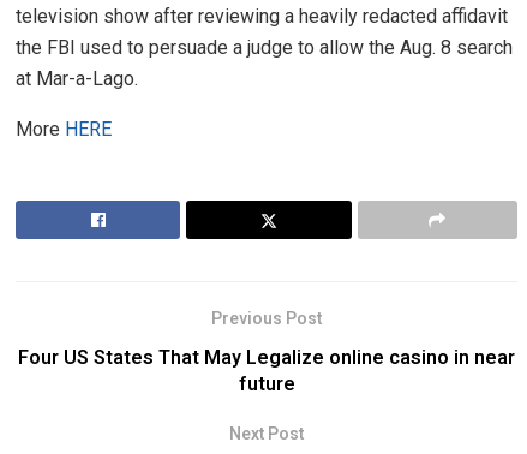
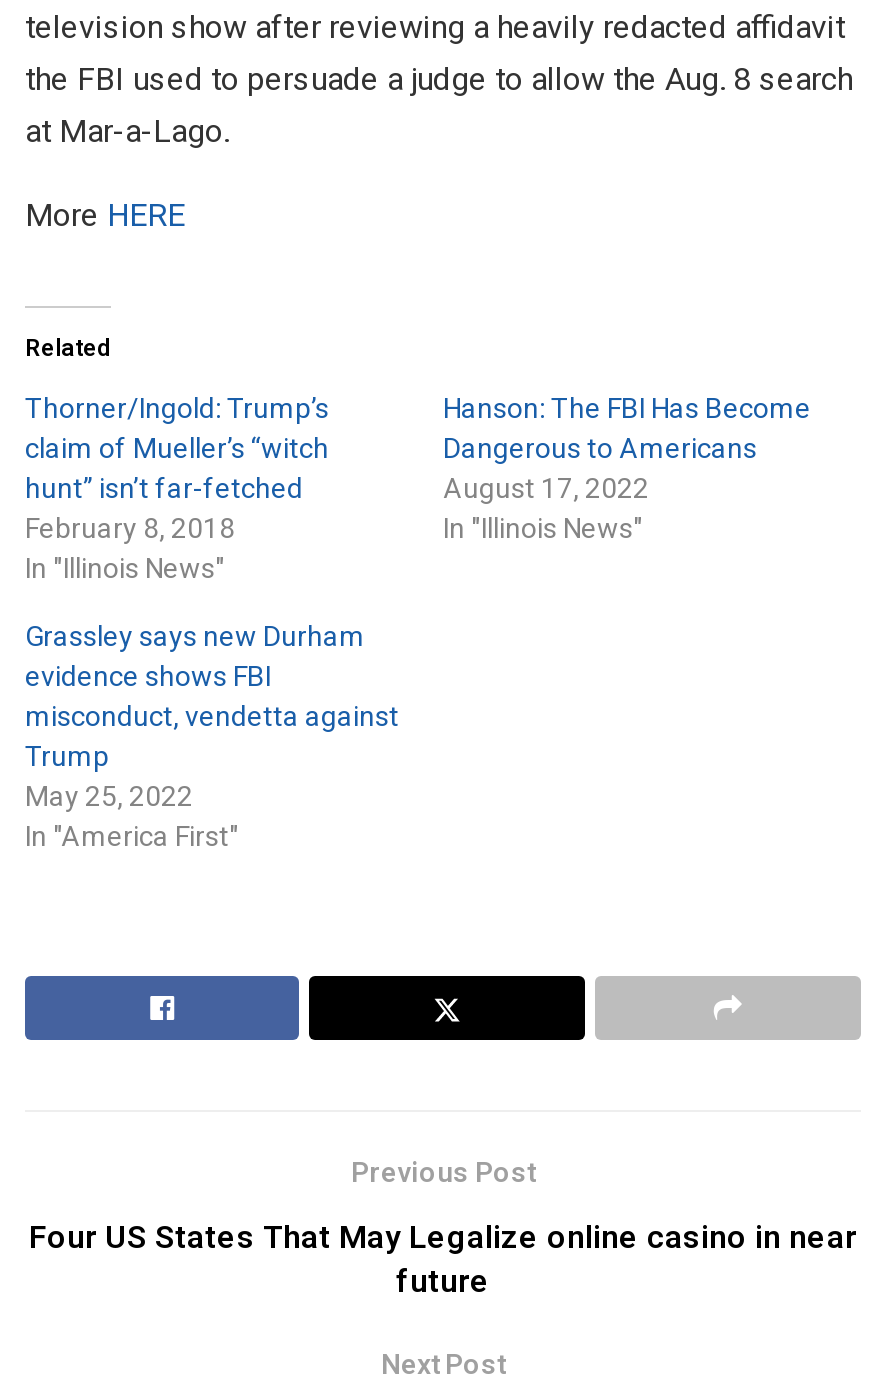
none -> [25,331,329,585] Related | Thorner/Ingold: Trump’s | claim of Mueller’s “witch | hunt” isn’t far-fetched | February 8, 2018 | In "Illinois News"
none -> [25,393,811,853] Hanson: The FBI Has Become | Dangerous to Americans | August 17, 2022 | In "Illinois News" | Grassley says new Durham | evidence shows FBI | misconduct, vendetta against | Trump | May 25, 2022 | In "America First"

